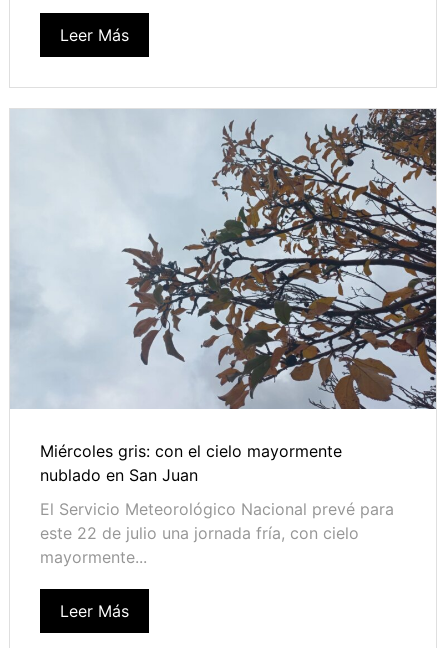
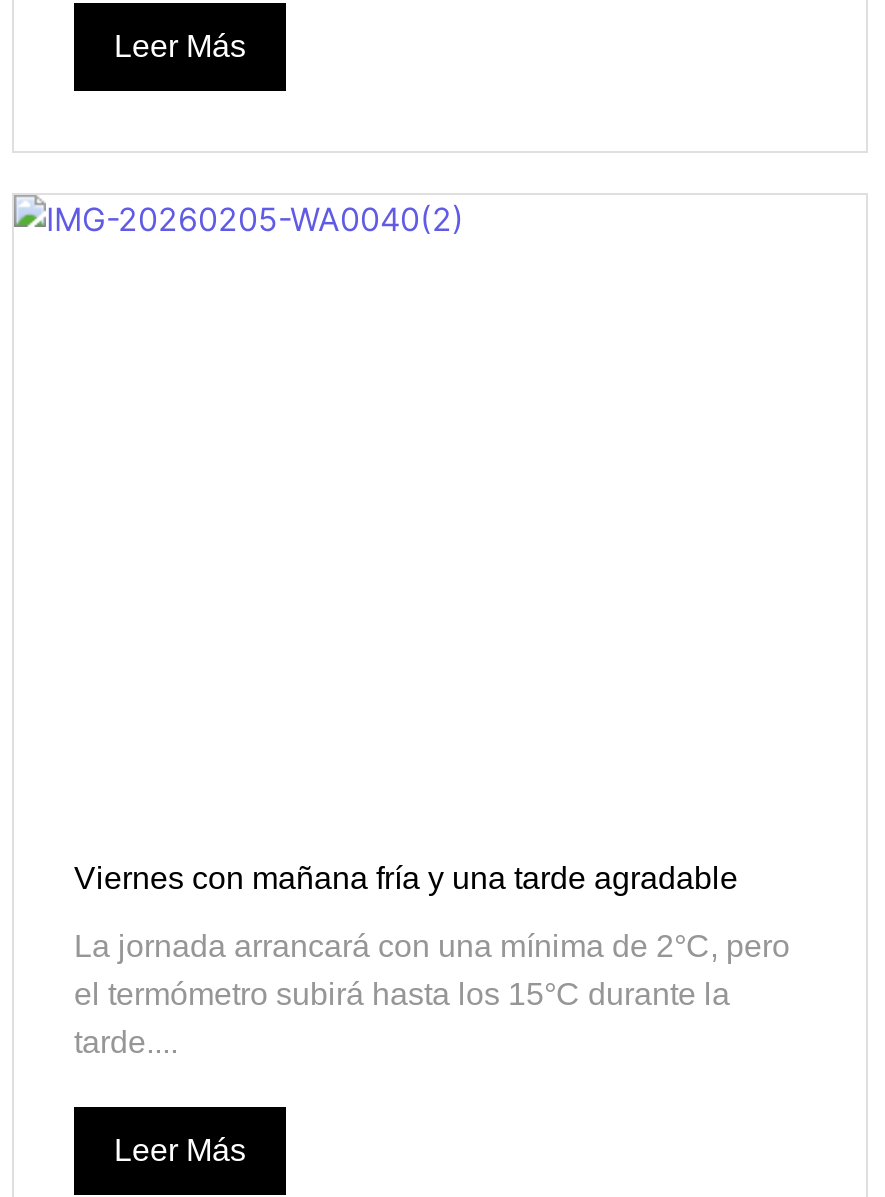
[10,108,437,410] [image] -> none
[40,441,342,485] Miércoles gris: con el cielo mayormente | nublado en San Juan -> [74,860,738,894] Viernes con mañana fría y una tarde agradable
[40,499,394,567] El Servicio Meteorológico Nacional prevé para | este 22 de julio una jornada fría, con cielo | mayormente... -> [74,928,790,1058] La jornada arrancará con una mínima de 2°C, pero | el termómetro subirá hasta los 15°C durante la | tarde....

